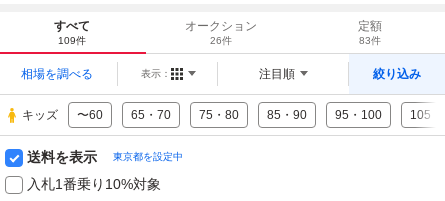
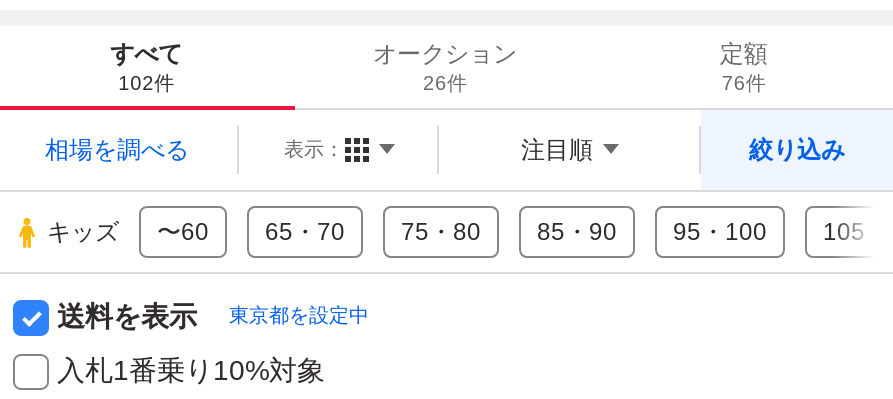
[58,35,86,46] 109件 -> [118,71,174,93] 102件
[359,35,381,46] 83件 -> [722,71,766,93] 76件

